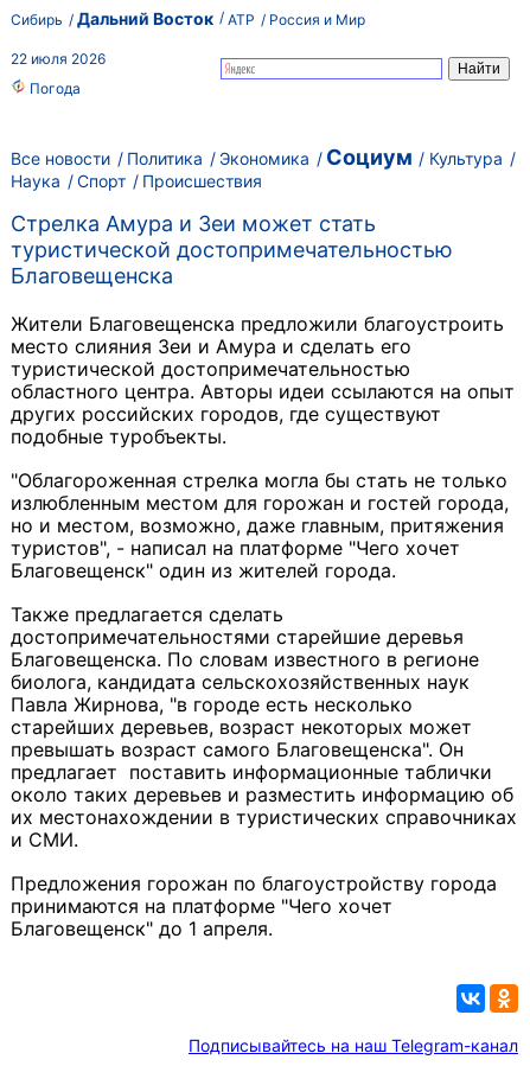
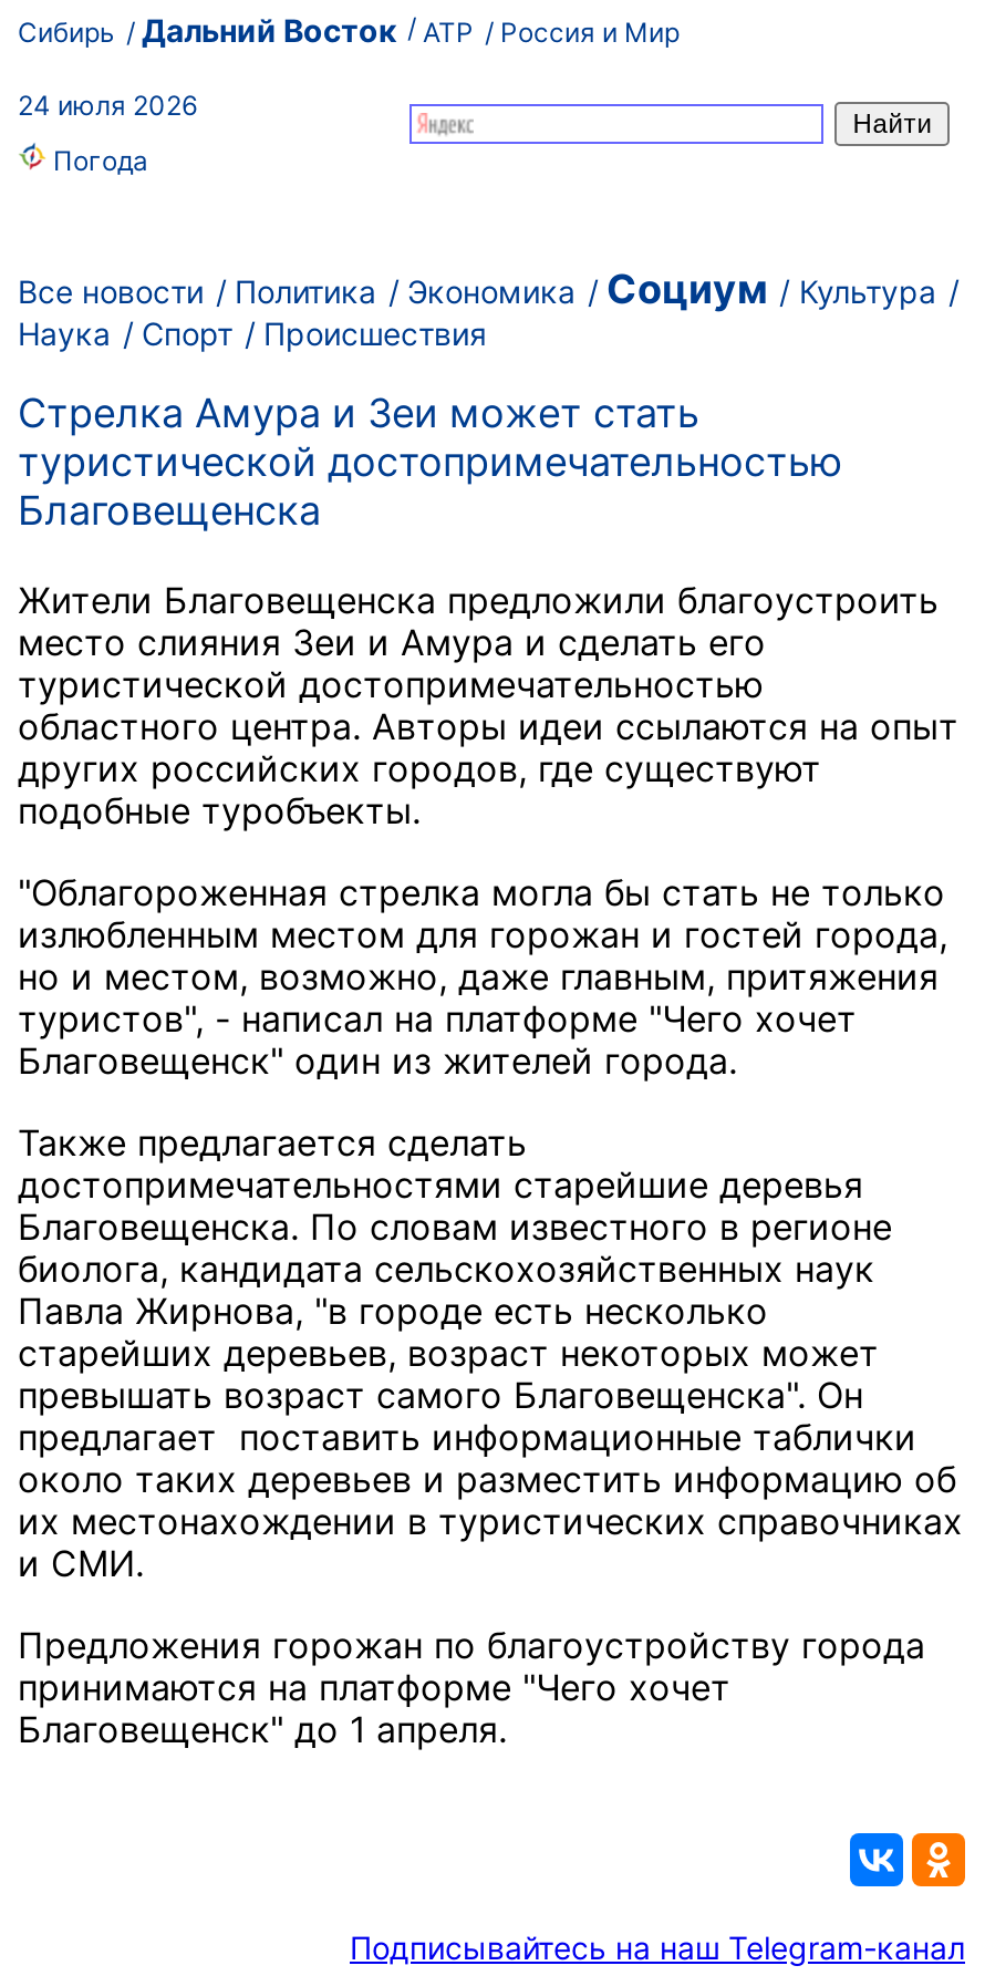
[11,50,106,68] 22 июля 2026 -> [18,89,197,122] 24 июля 2026

